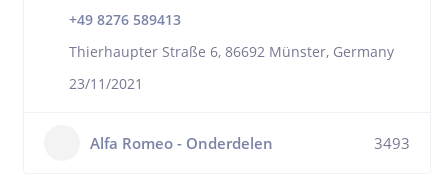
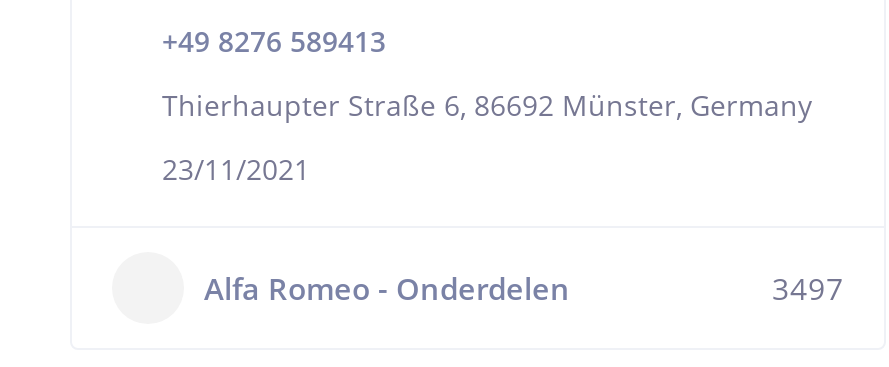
[374,133,410,153] 3493 -> [772,269,844,309] 3497

